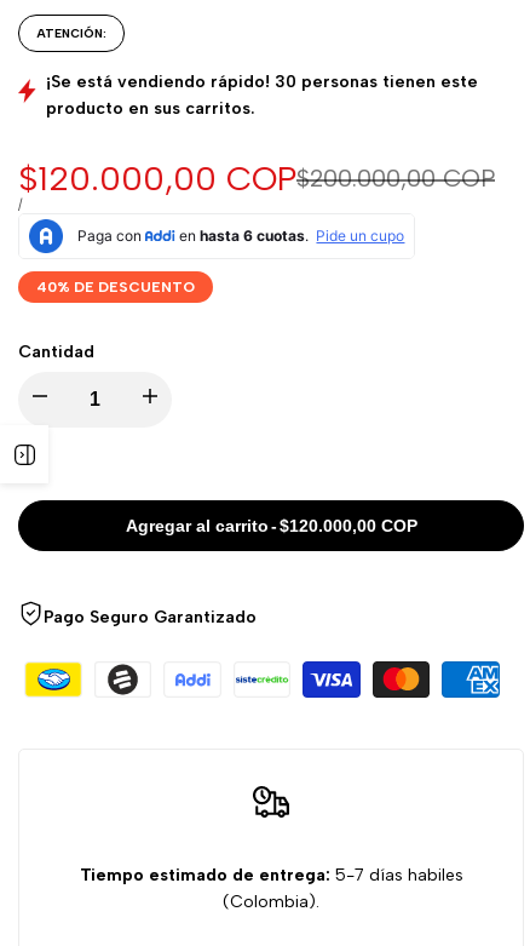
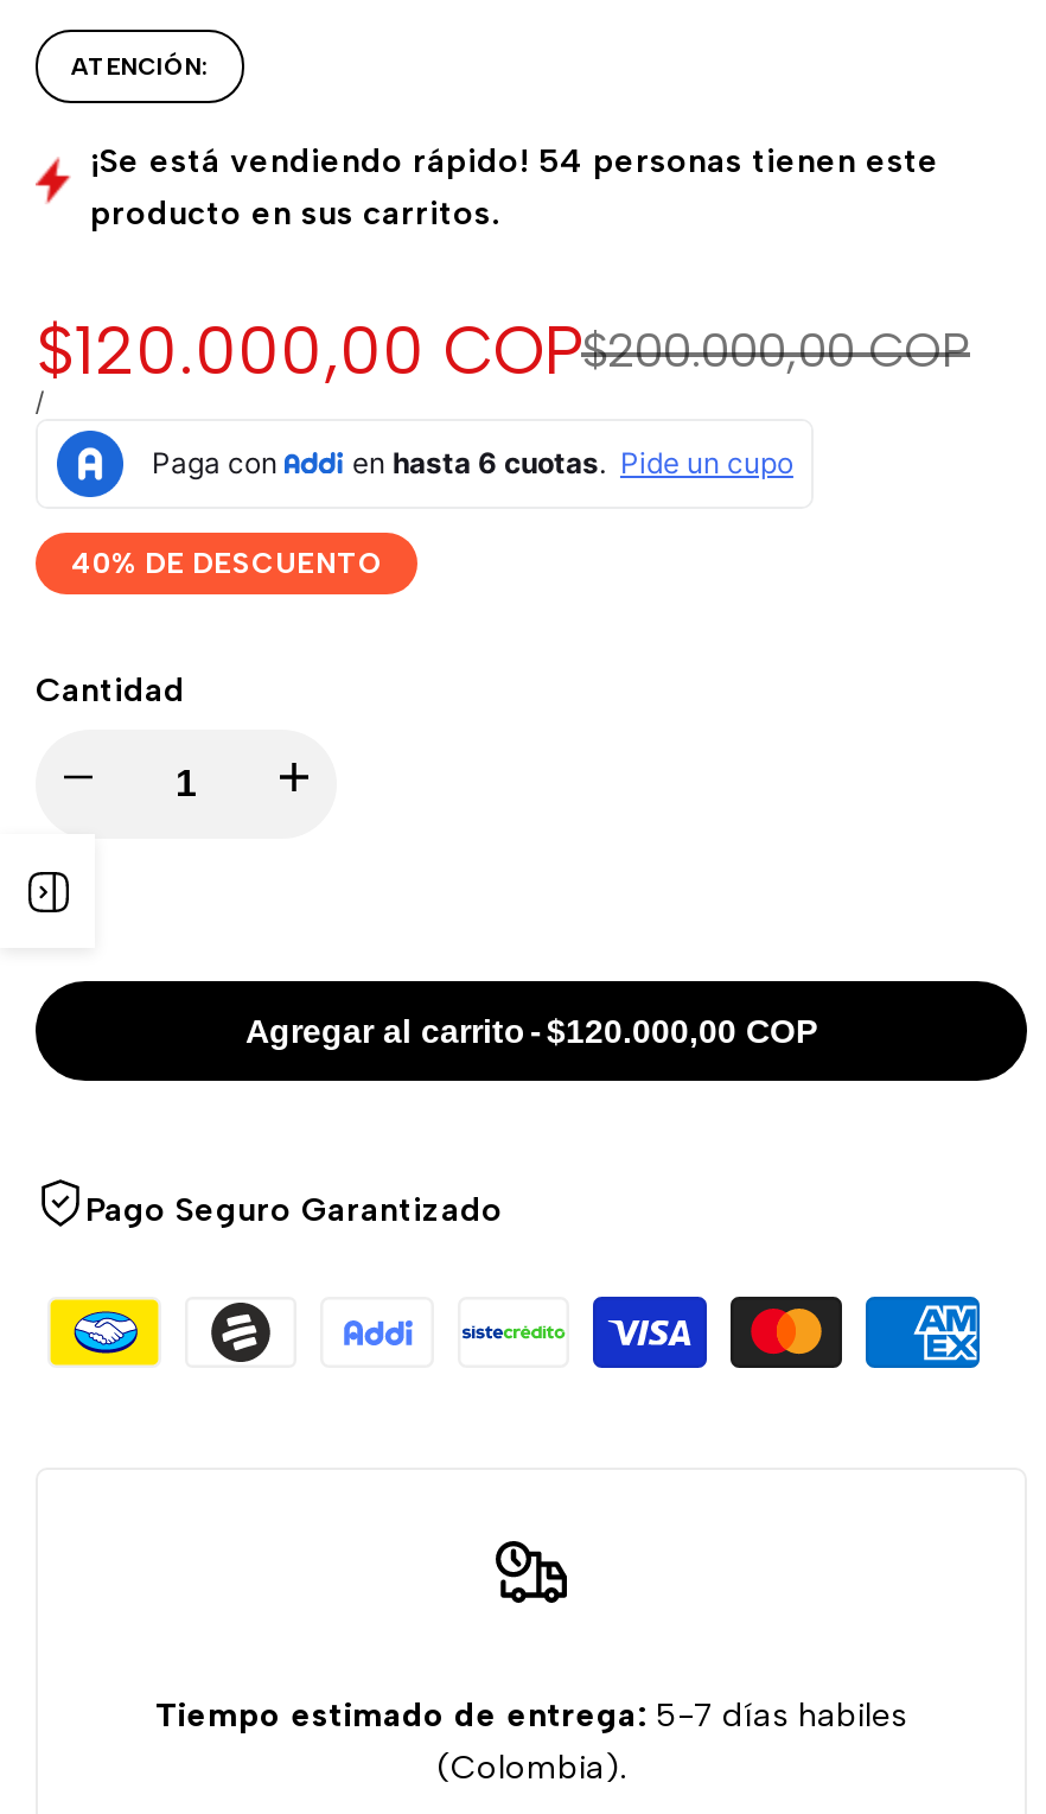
[46,72,478,93] ¡Se está vendiendo rápido! 30 personas tienen este -> [90,142,939,183] ¡Se está vendiendo rápido! 54 personas tienen este

